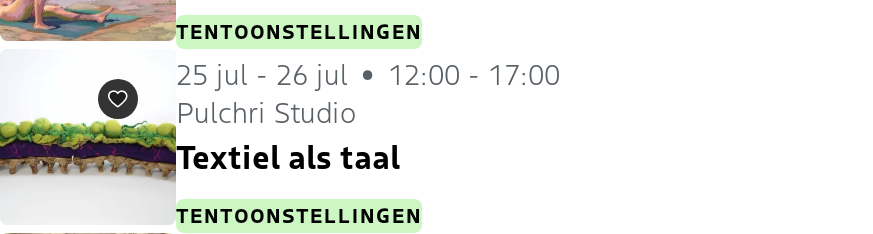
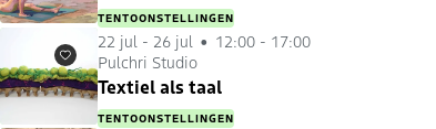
[176,53,560,93] 25 jul - 26 jul 12:00 - 17:00 -> [98,29,311,51] 22 jul - 26 jul 12:00 - 17:00

